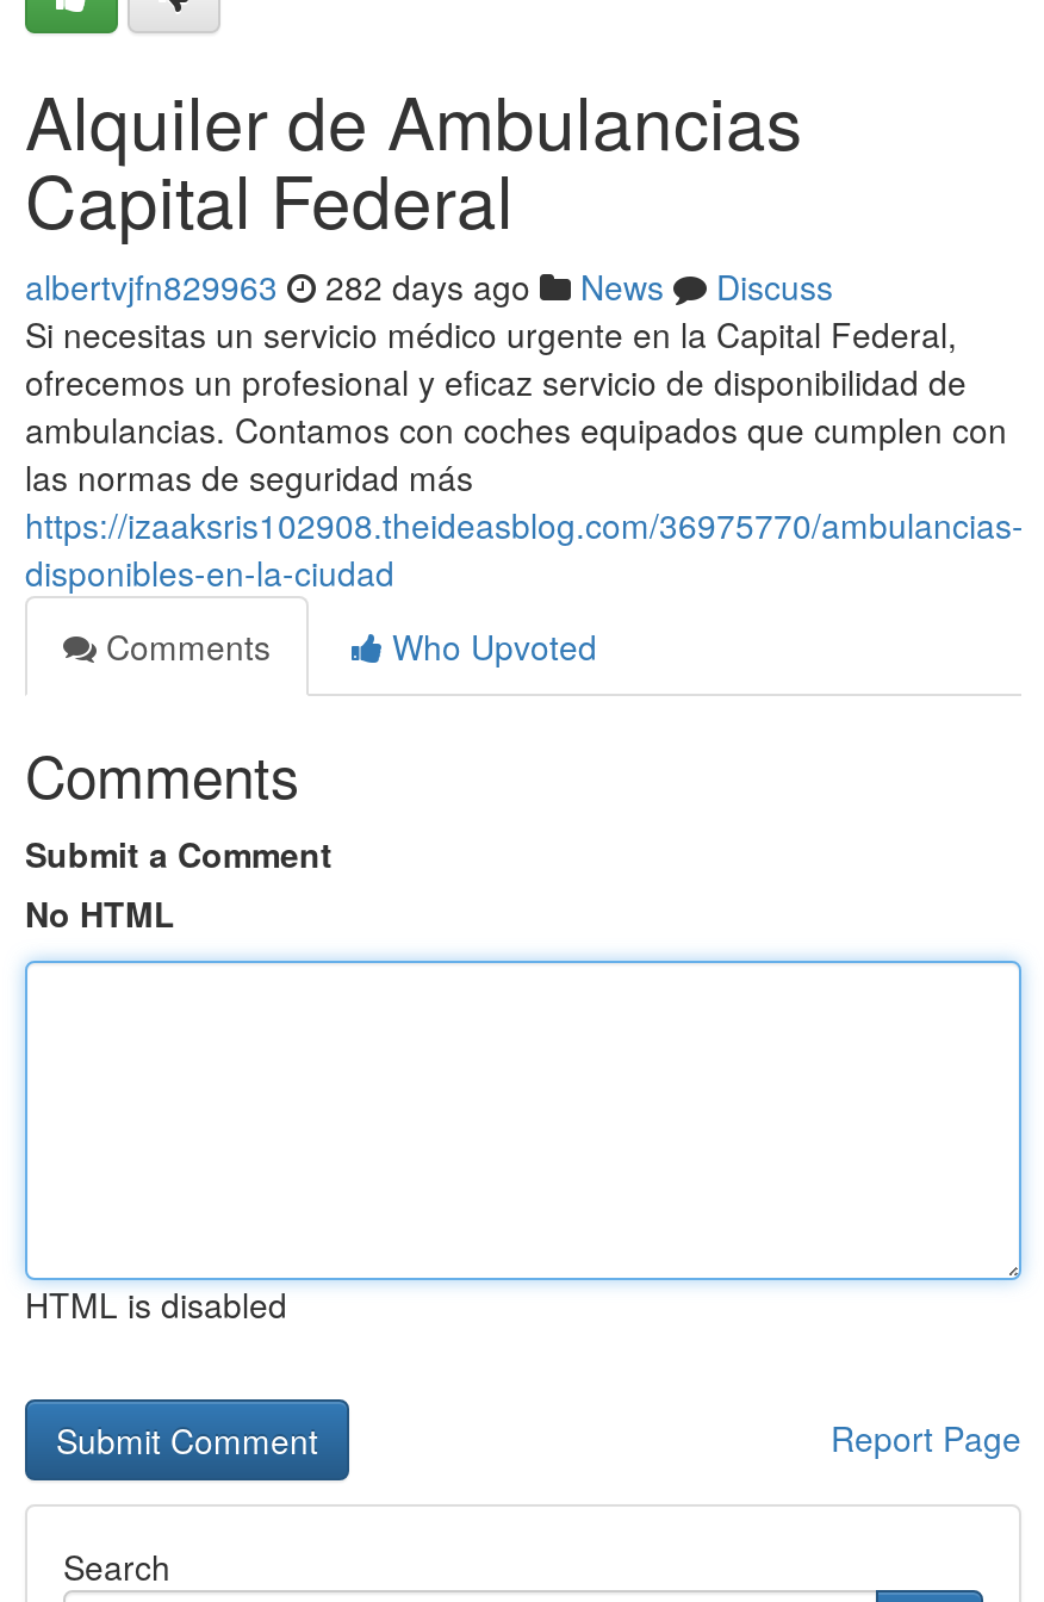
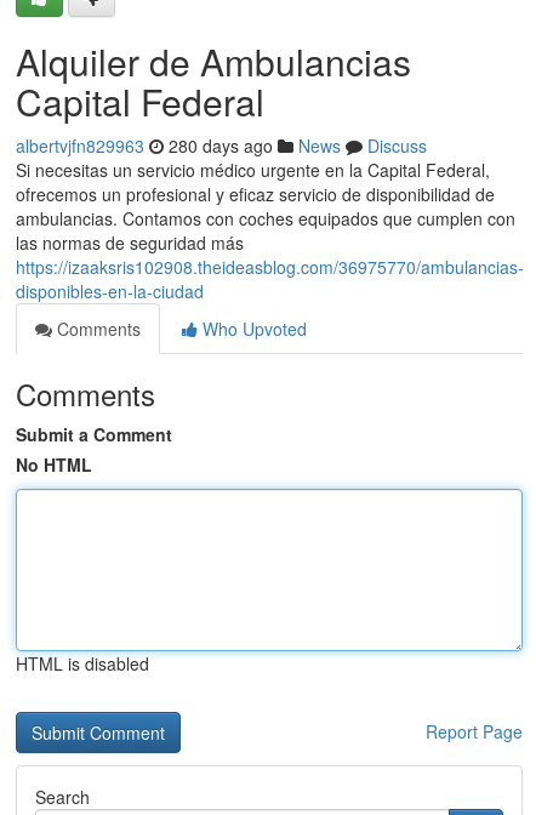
[25,262,833,310] albertvjfn829963 282 days ago News Discuss -> [16,133,427,158] albertvjfn829963 280 days ago News Discuss

